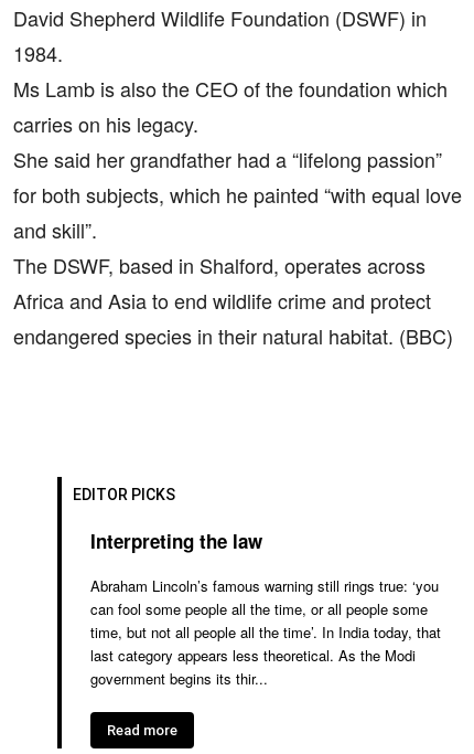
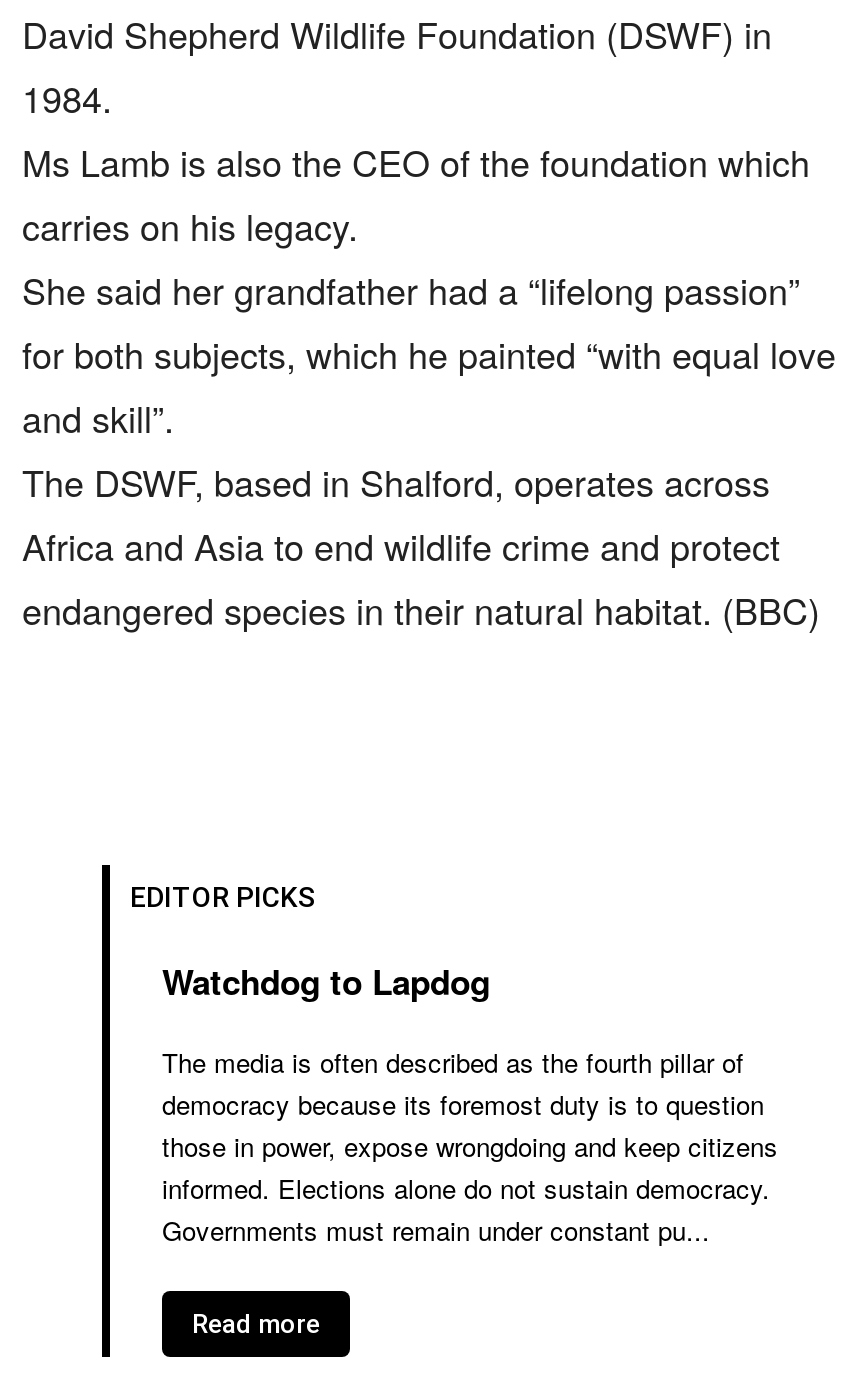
[90,528,262,554] Interpreting the law -> [162,956,490,1004] Watchdog to Lapdog
[90,575,441,689] Abraham Lincoln’s famous warning still rings true: ‘you | can fool some people all the time, or all people some | time, but not all people all the time’. In India today, that | last category appears less theoretical. As the Modi | government begins its thir... -> [162,1042,778,1248] The media is often described as the fourth pillar of | democracy because its foremost duty is to question | those in power, expose wrongdoing and keep citizens | informed. Elections alone do not sustain democracy. | Governments must remain under constant pu...

